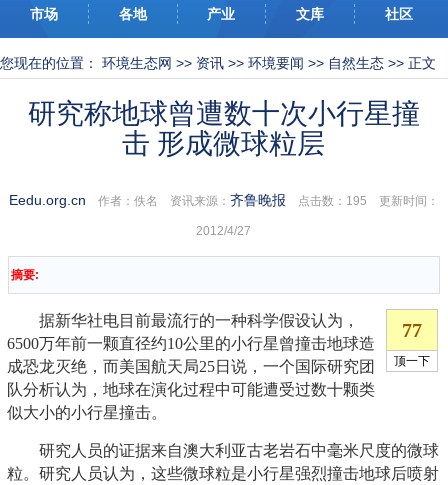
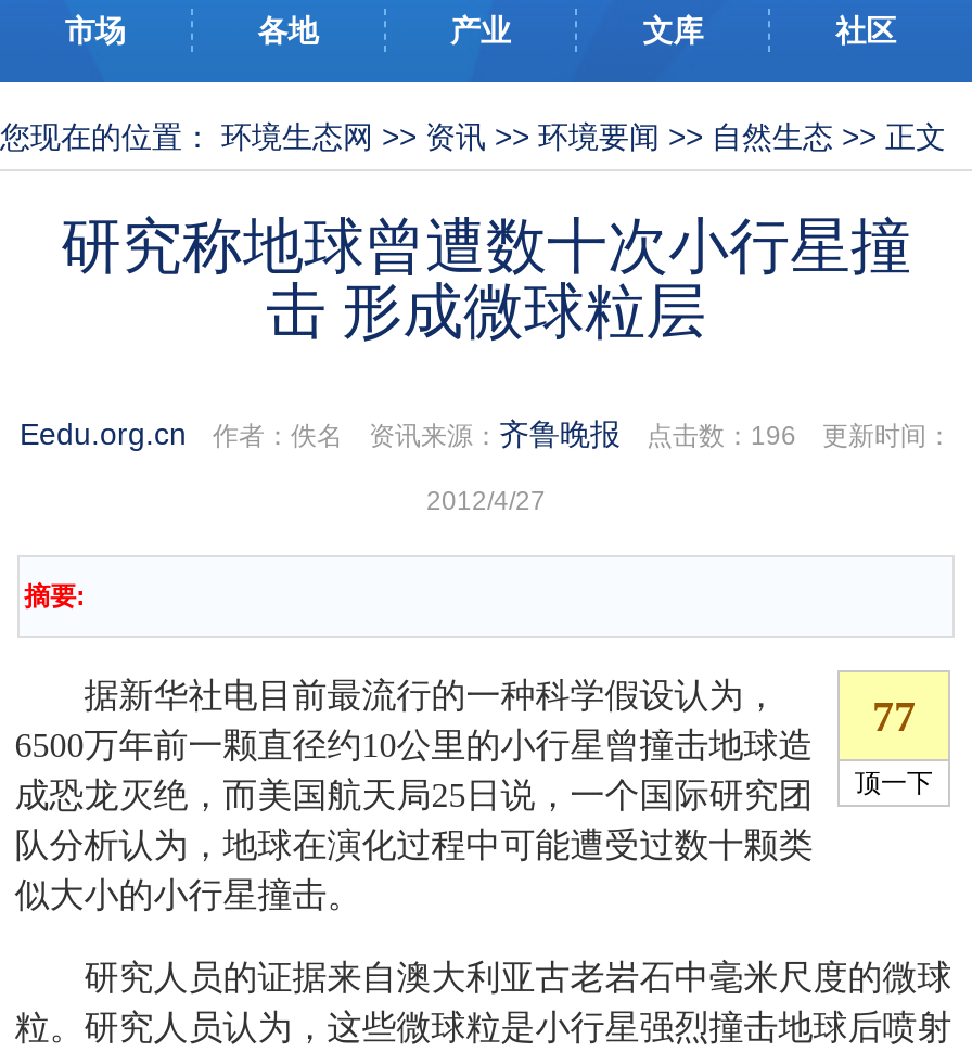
[9,192,439,208] Eedu.org.cn作者：佚名 资讯来源：齐鲁晚报点击数：195 更新时间： -> [20,416,952,451] Eedu.org.cn作者：佚名 资讯来源：齐鲁晚报点击数：196 更新时间：

